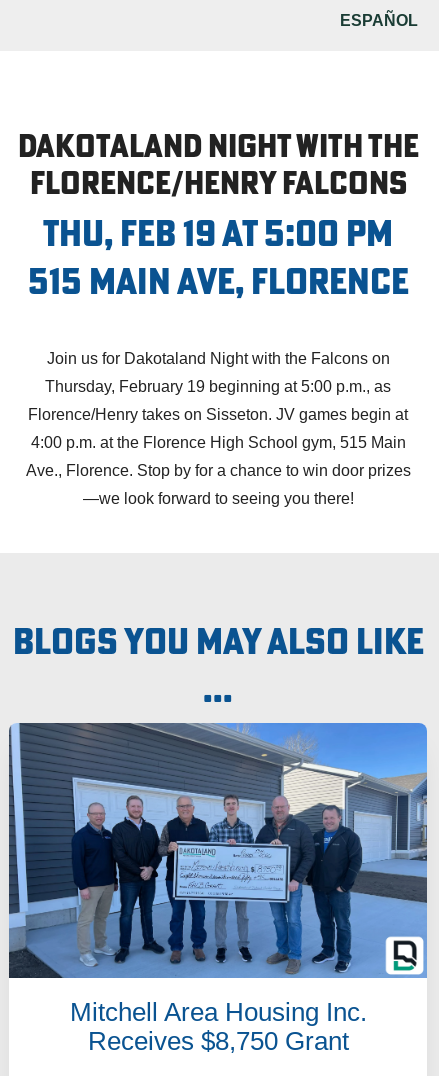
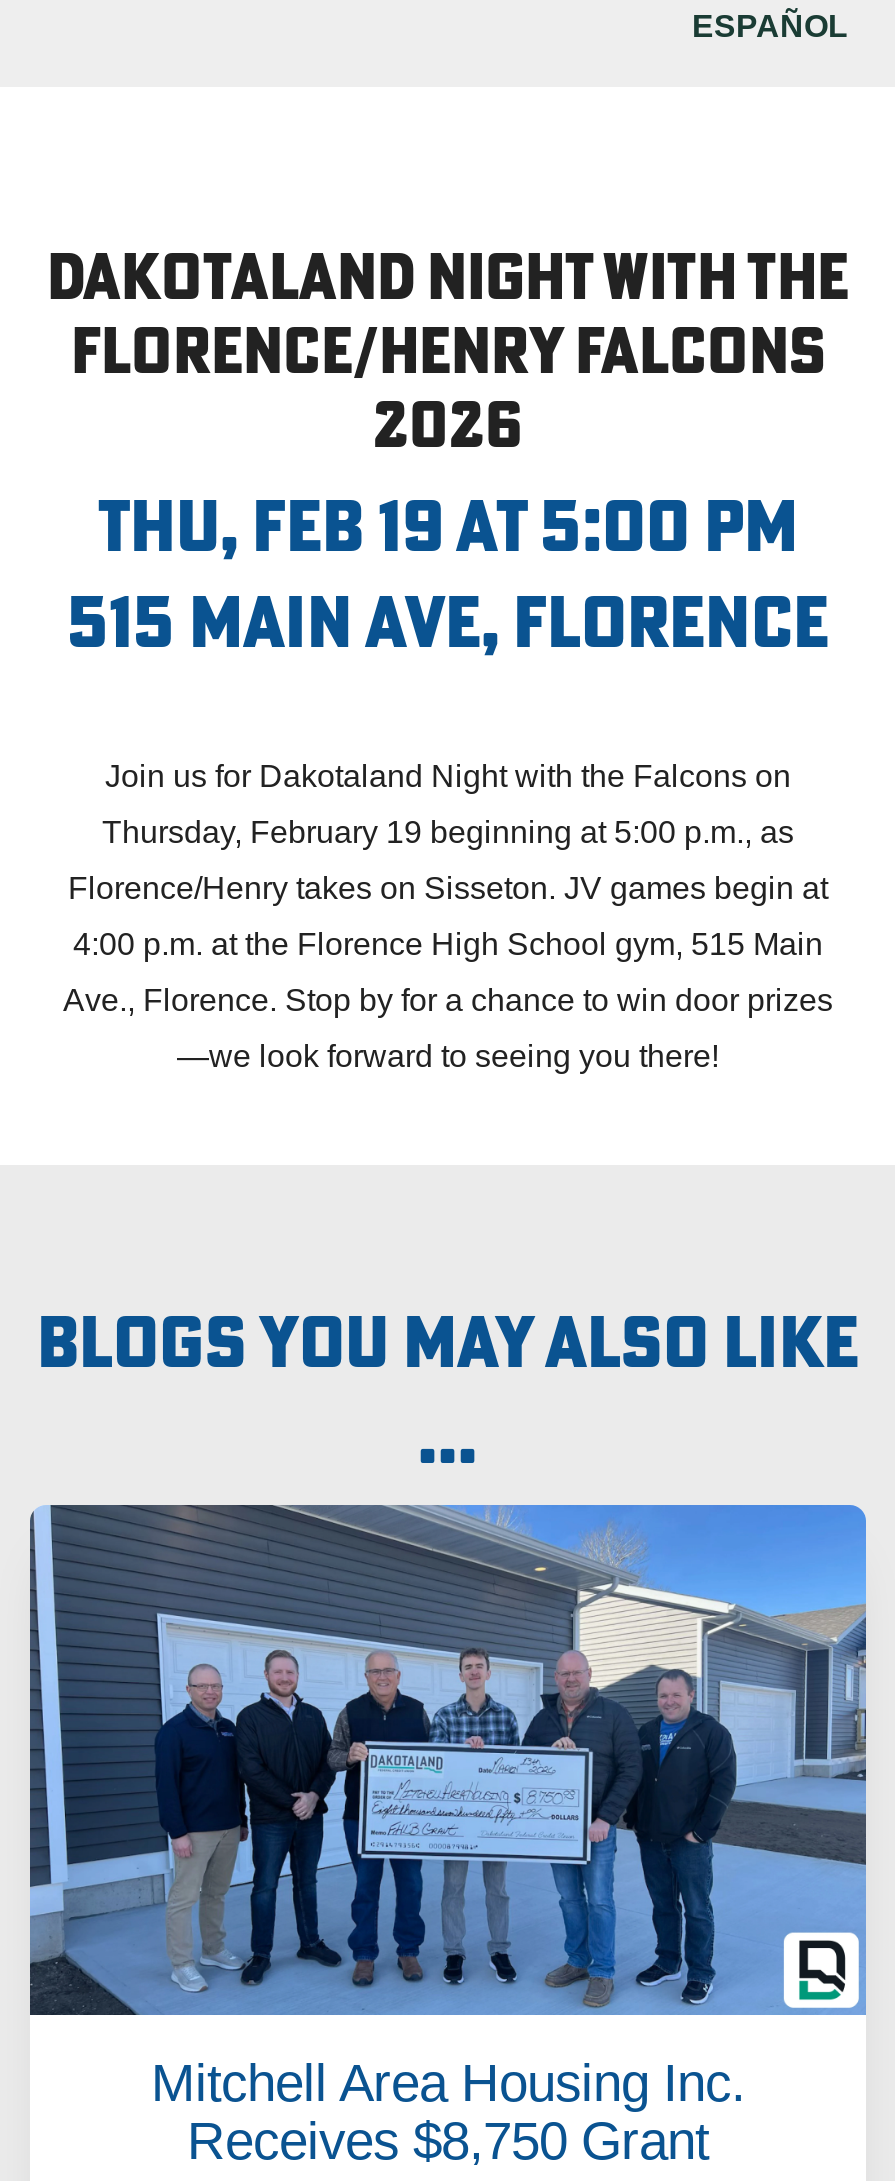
none -> [373,383,523,463] 2026

